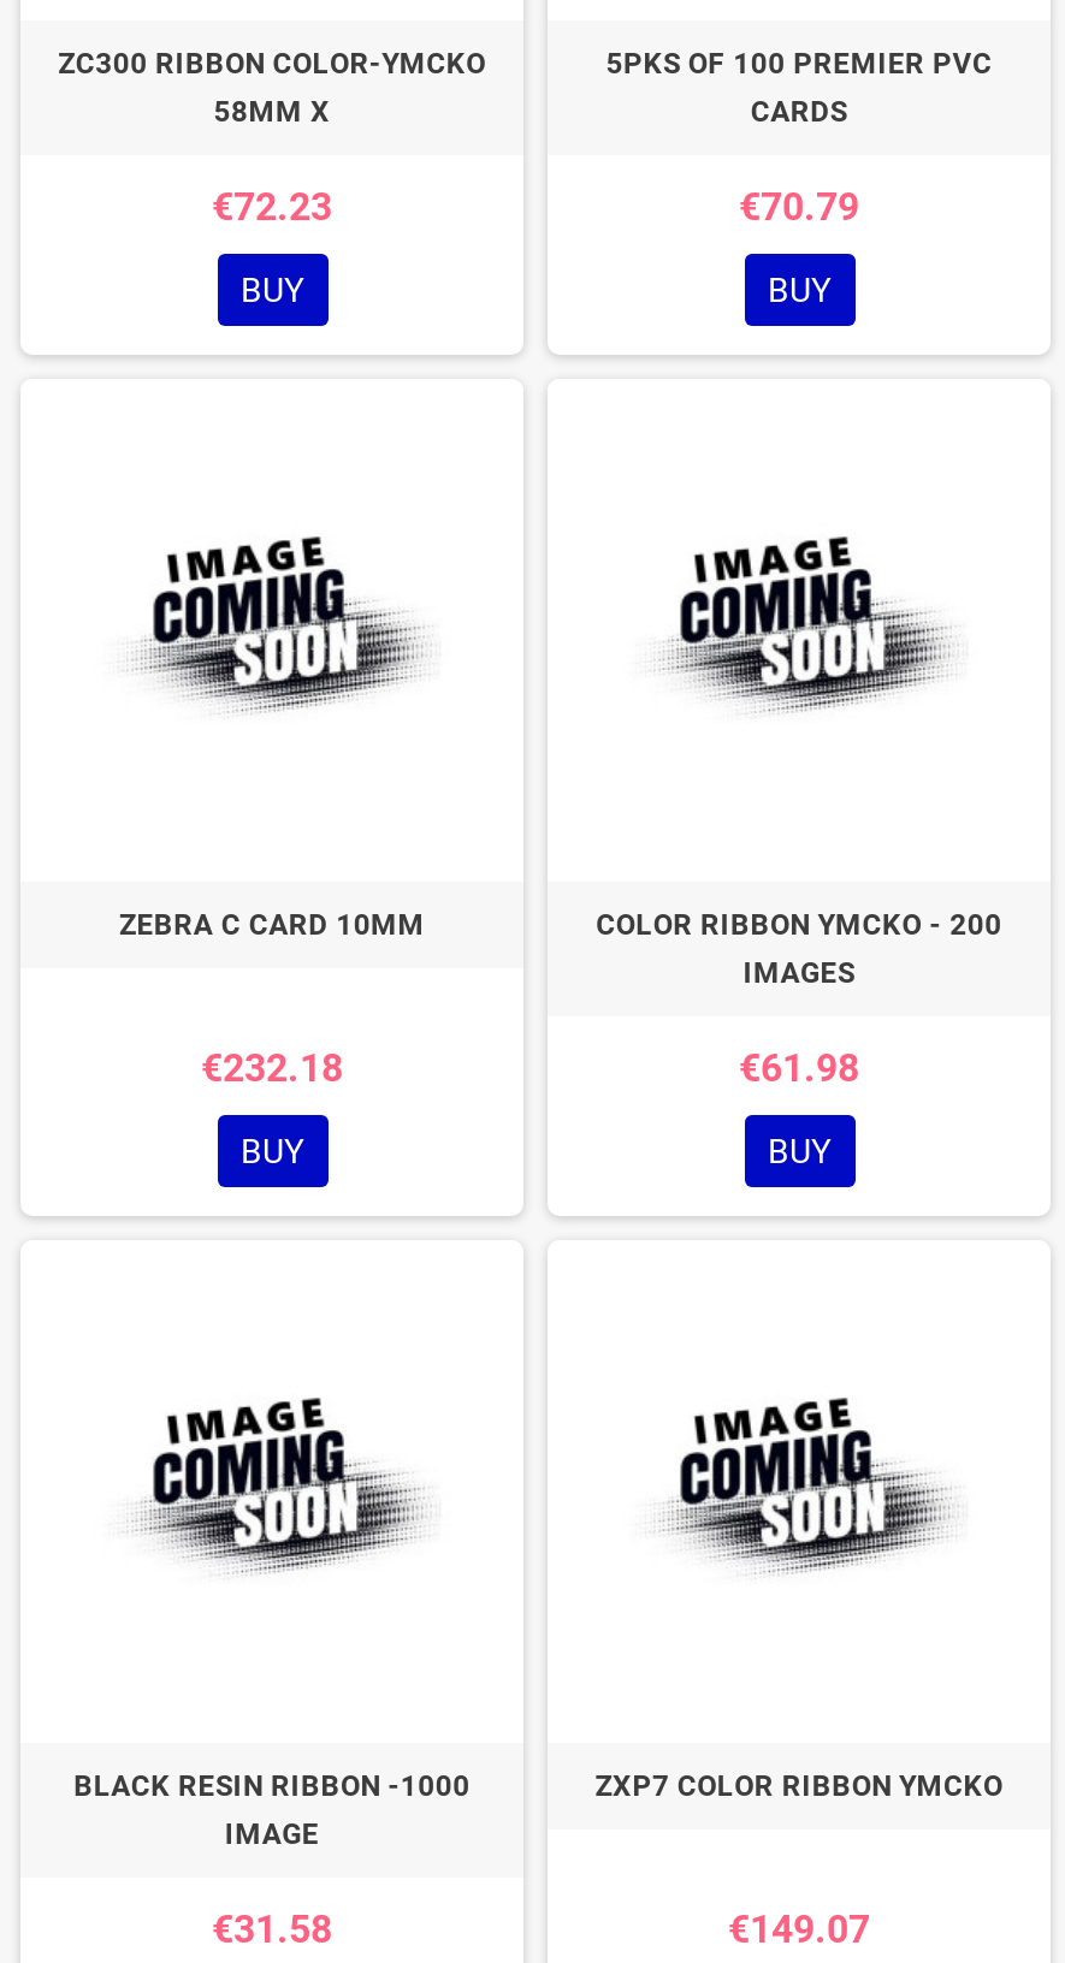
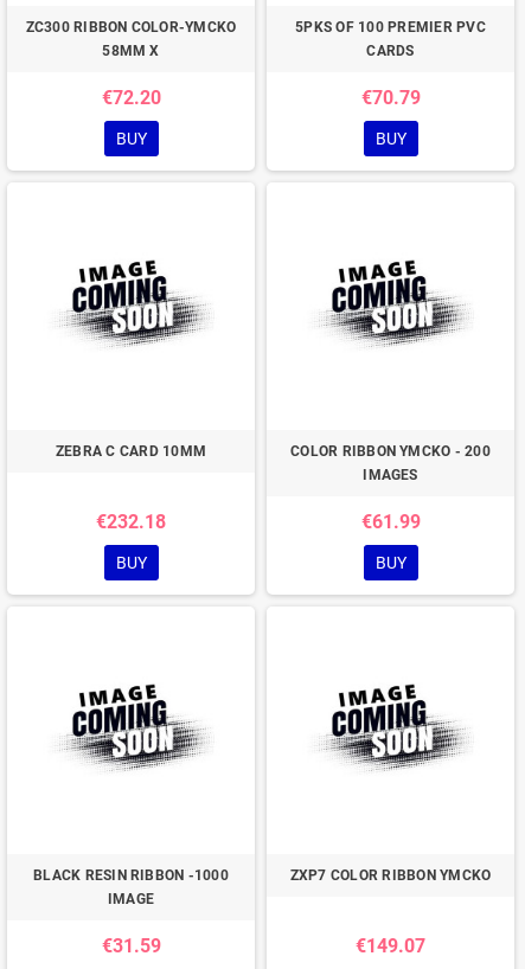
[212,184,332,230] €72.23 -> [101,87,161,109] €72.20
[739,1045,859,1091] €61.98 -> [361,511,420,533] €61.99
[212,1907,332,1952] €31.58 -> [101,935,161,957] €31.59

